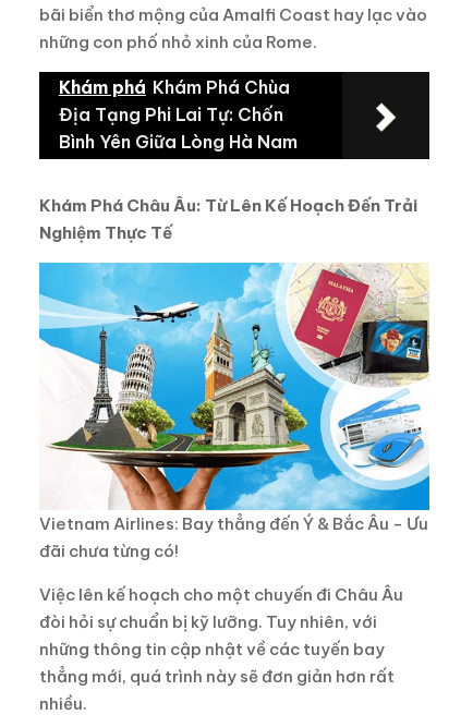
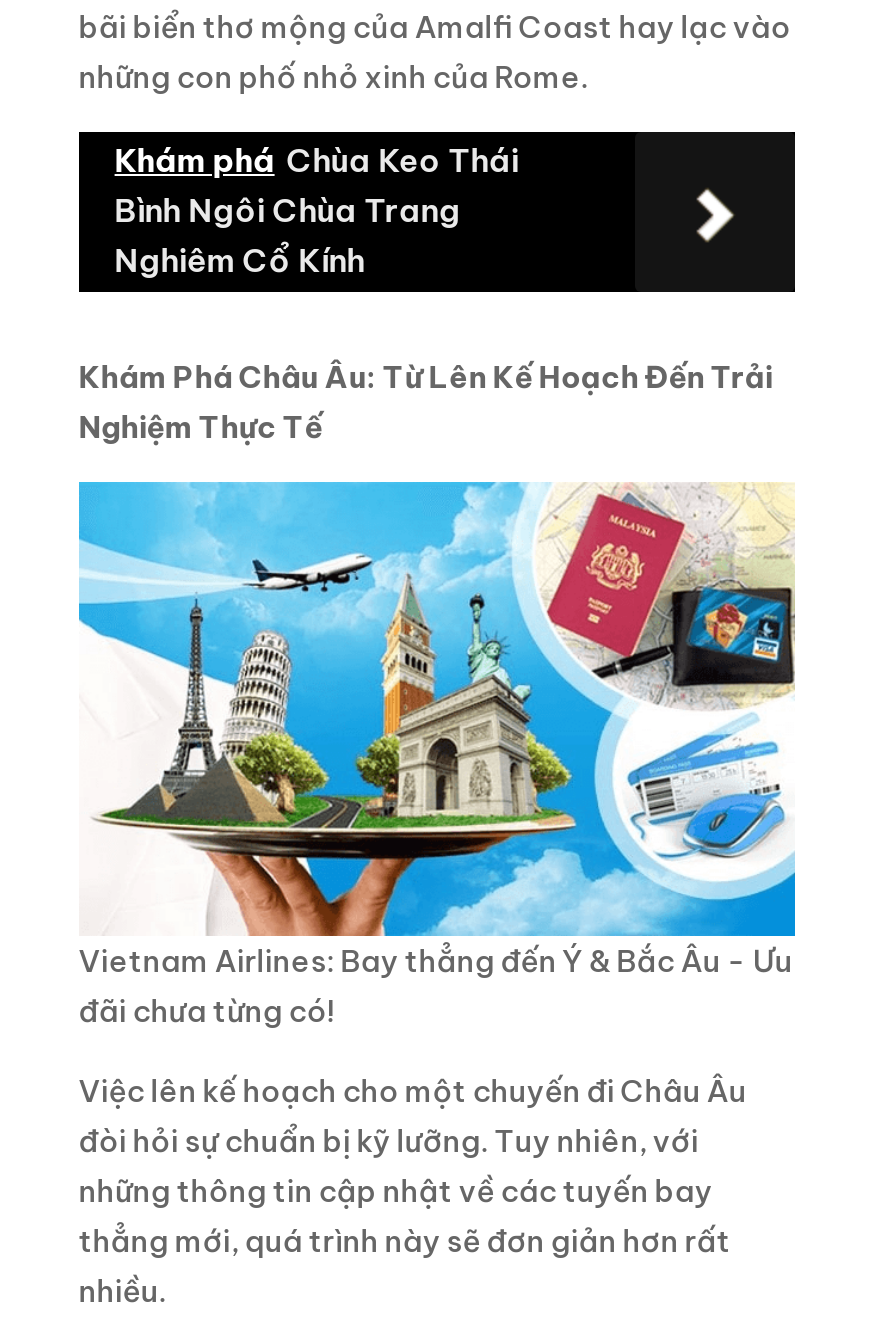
[59,76,297,152] Khám phá Khám Phá Chùa | Địa Tạng Phi Lai Tự: Chốn | Bình Yên Giữa Lòng Hà Nam -> [115,139,519,279] Khám phá Chùa Keo Thái | Bình Ngôi Chùa Trang | Nghiêm Cổ Kính

